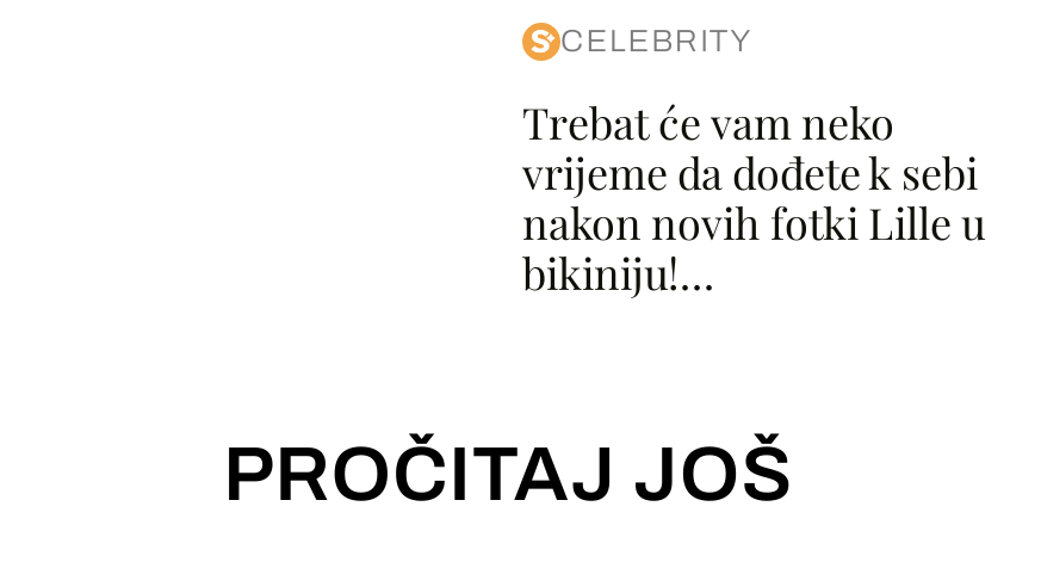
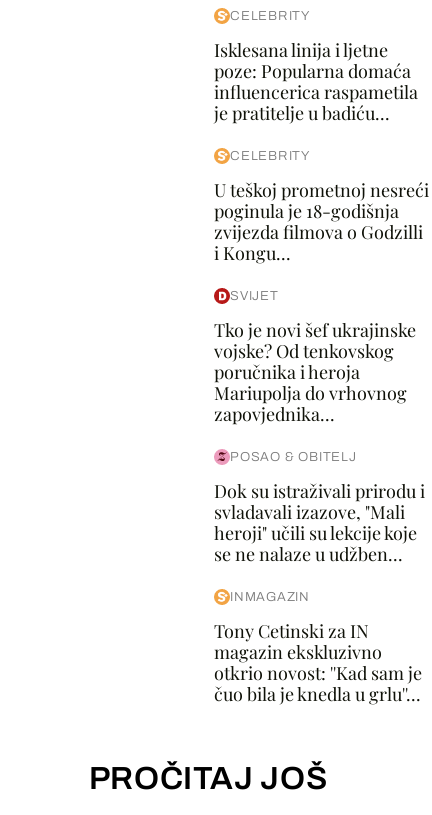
[522,95,985,303] Trebat će vam neko | vrijeme da dođete k sebi | nakon novih fotki Lille u | bikiniju!... -> [214,38,429,706] Isklesana linija i ljetne | poze: Popularna domaća | influencerica raspametila | je pratitelje u badiću... | CELEBRITY | U teškoj prometnoj nesreći | poginula je 18-godišnja | zvijezda filmova o Godzilli | i Kongu... | SVIJET | Tko je novi šef ukrajinske | vojske? Od tenkovskog | poručnika i heroja | Mariupolja do vrhovnog | zapovjednika... | POSAO & OBITELJ | Dok su istraživali prirodu i | svladavali izazove, "Mali | heroji" učili su lekcije koje | se ne nalaze u udžben... | INMAGAZIN | Tony Cetinski za IN | magazin ekskluzivno | otkrio novost: ''Kad sam je | čuo bila je knedla u grlu''...

